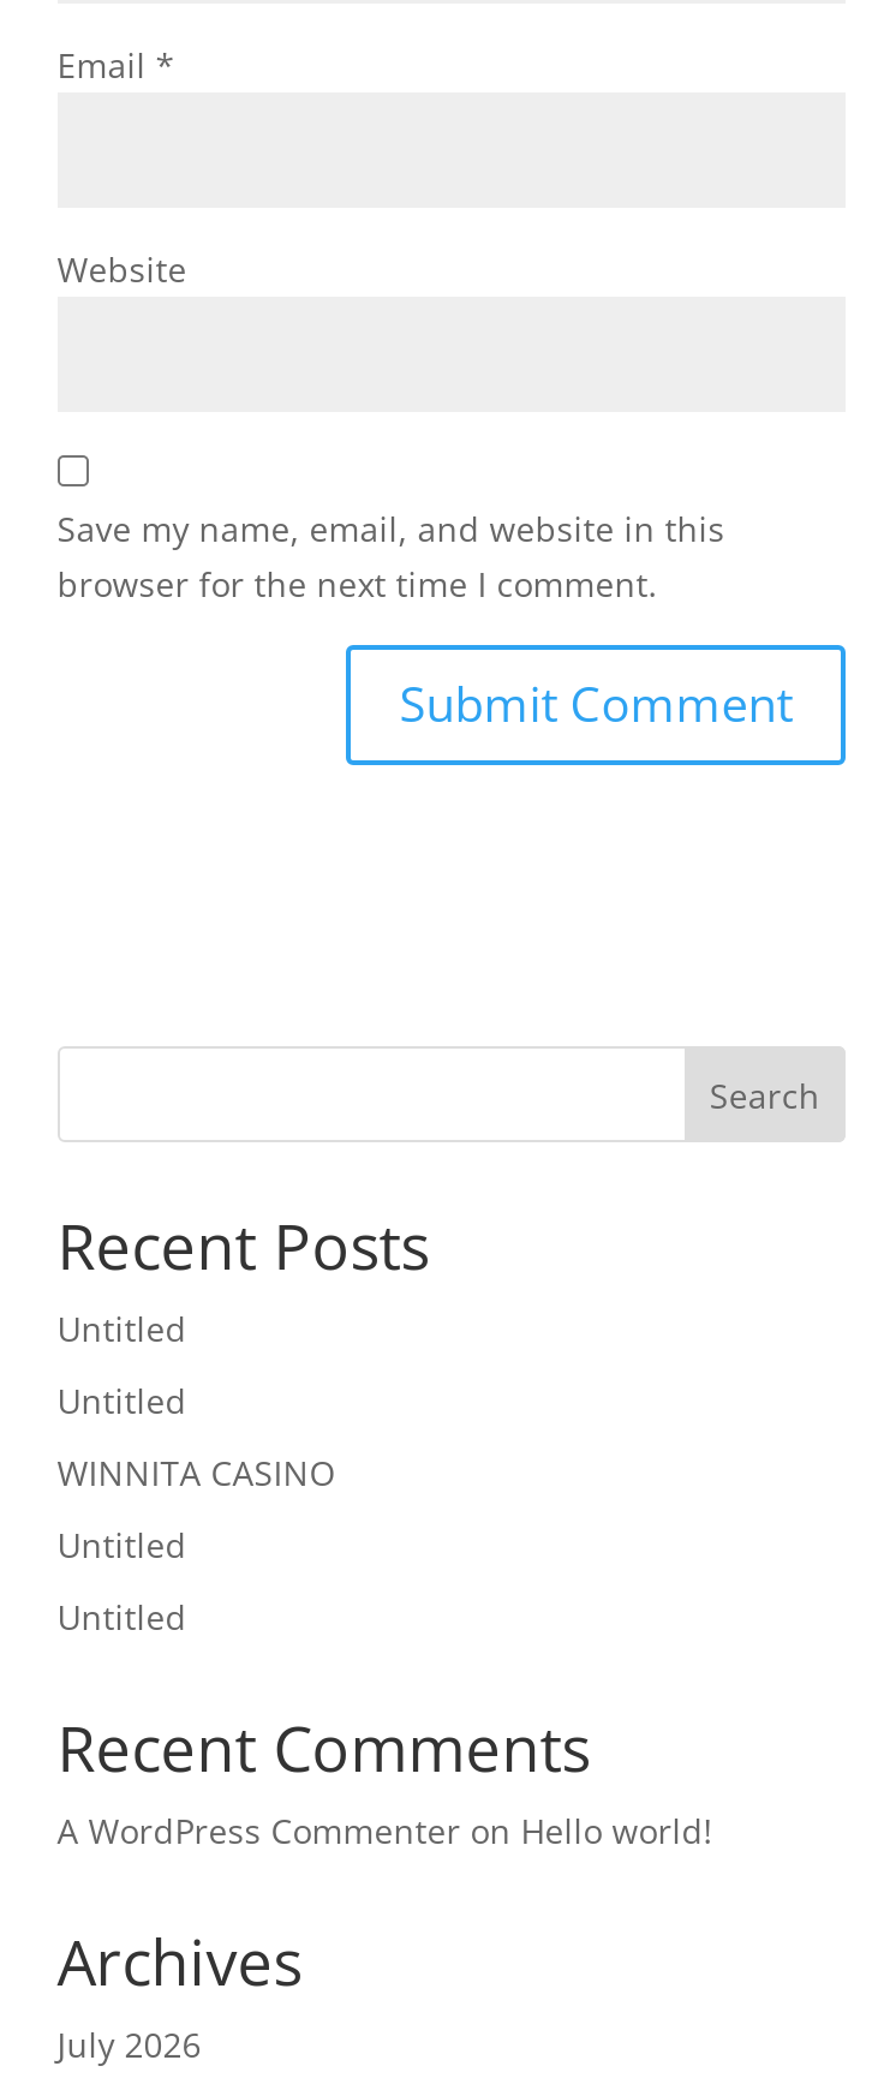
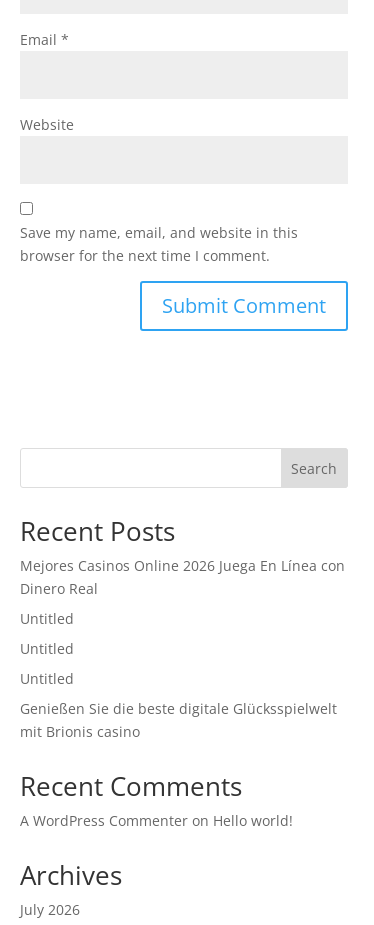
none -> [20,556,345,598] Mejores Casinos Online 2026 Juega En Línea con | Dinero Real
[57,1450,336,1495] WINNITA CASINO -> none
[57,1594,187,1640] Untitled -> [20,699,337,741] Genießen Sie die beste digitale Glücksspielwelt | mit Brionis casino

